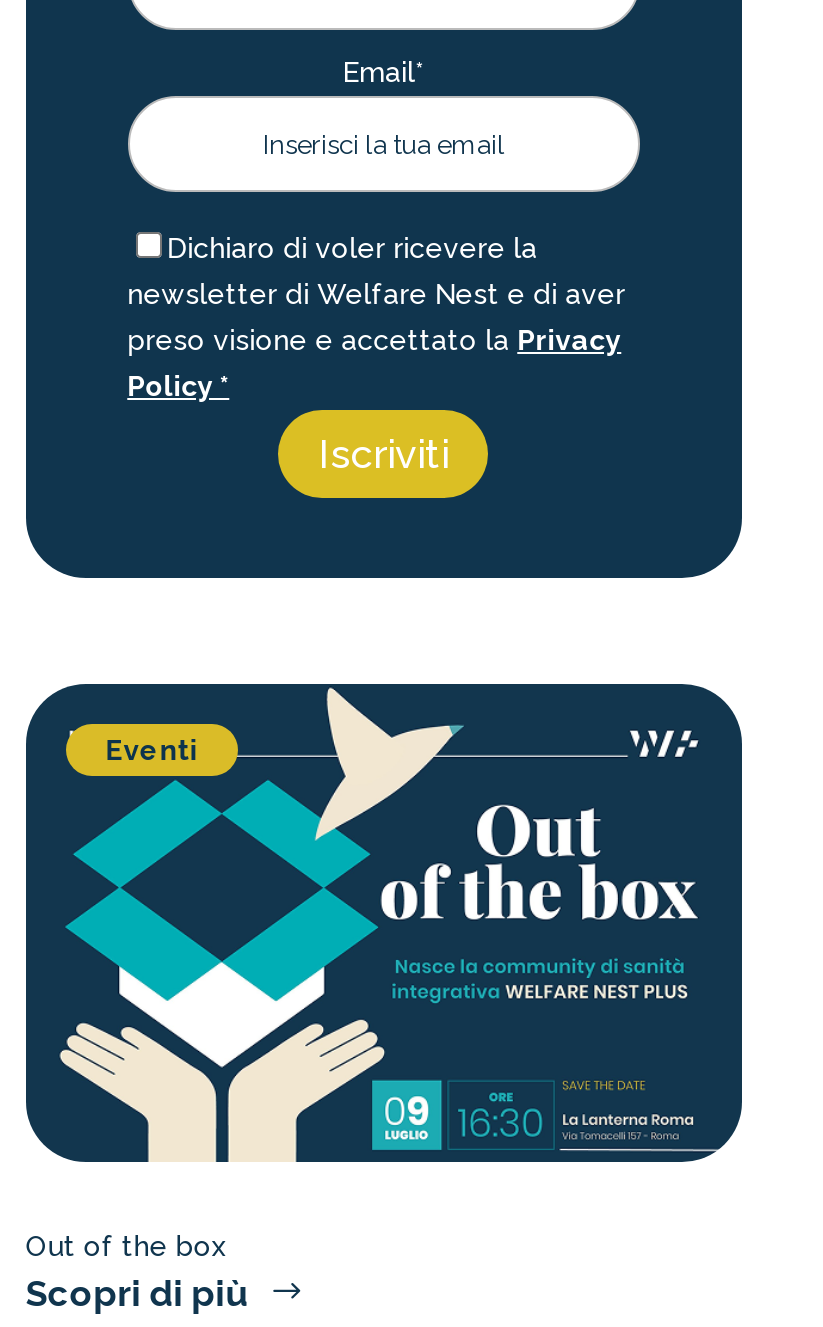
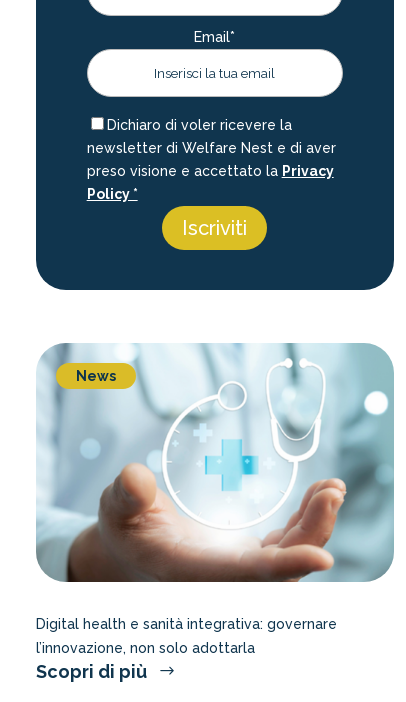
[24,682,742,1263] [image] | Out of the box -> [36,342,393,655] [image] | Digital health e sanità integrativa: governare | l’innovazione, non solo adottarla

